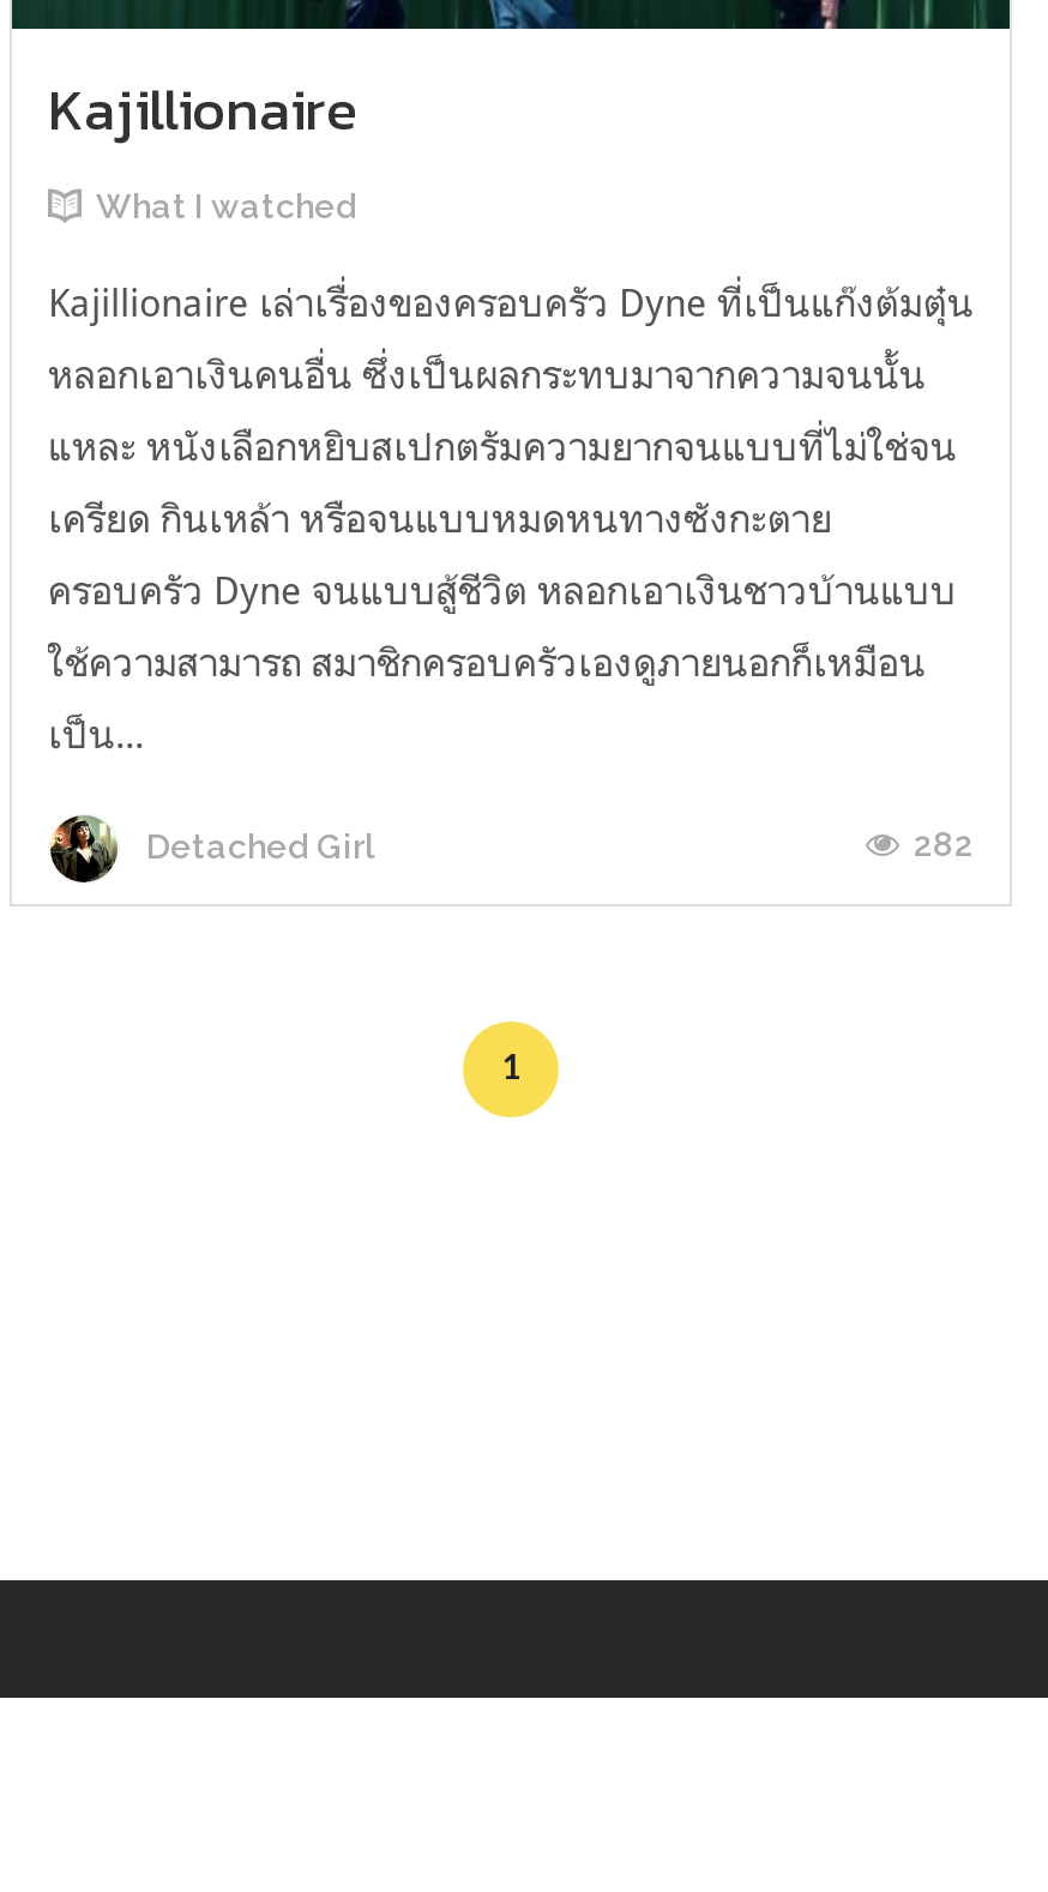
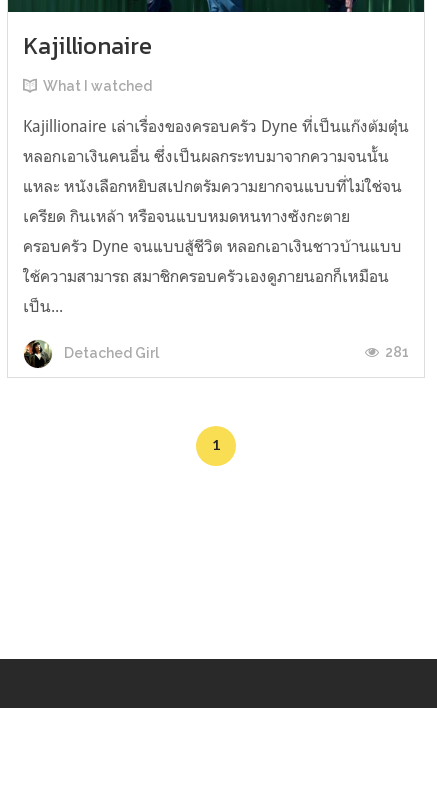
[914,826,974,864] 282 -> [385,344,409,360] 281

